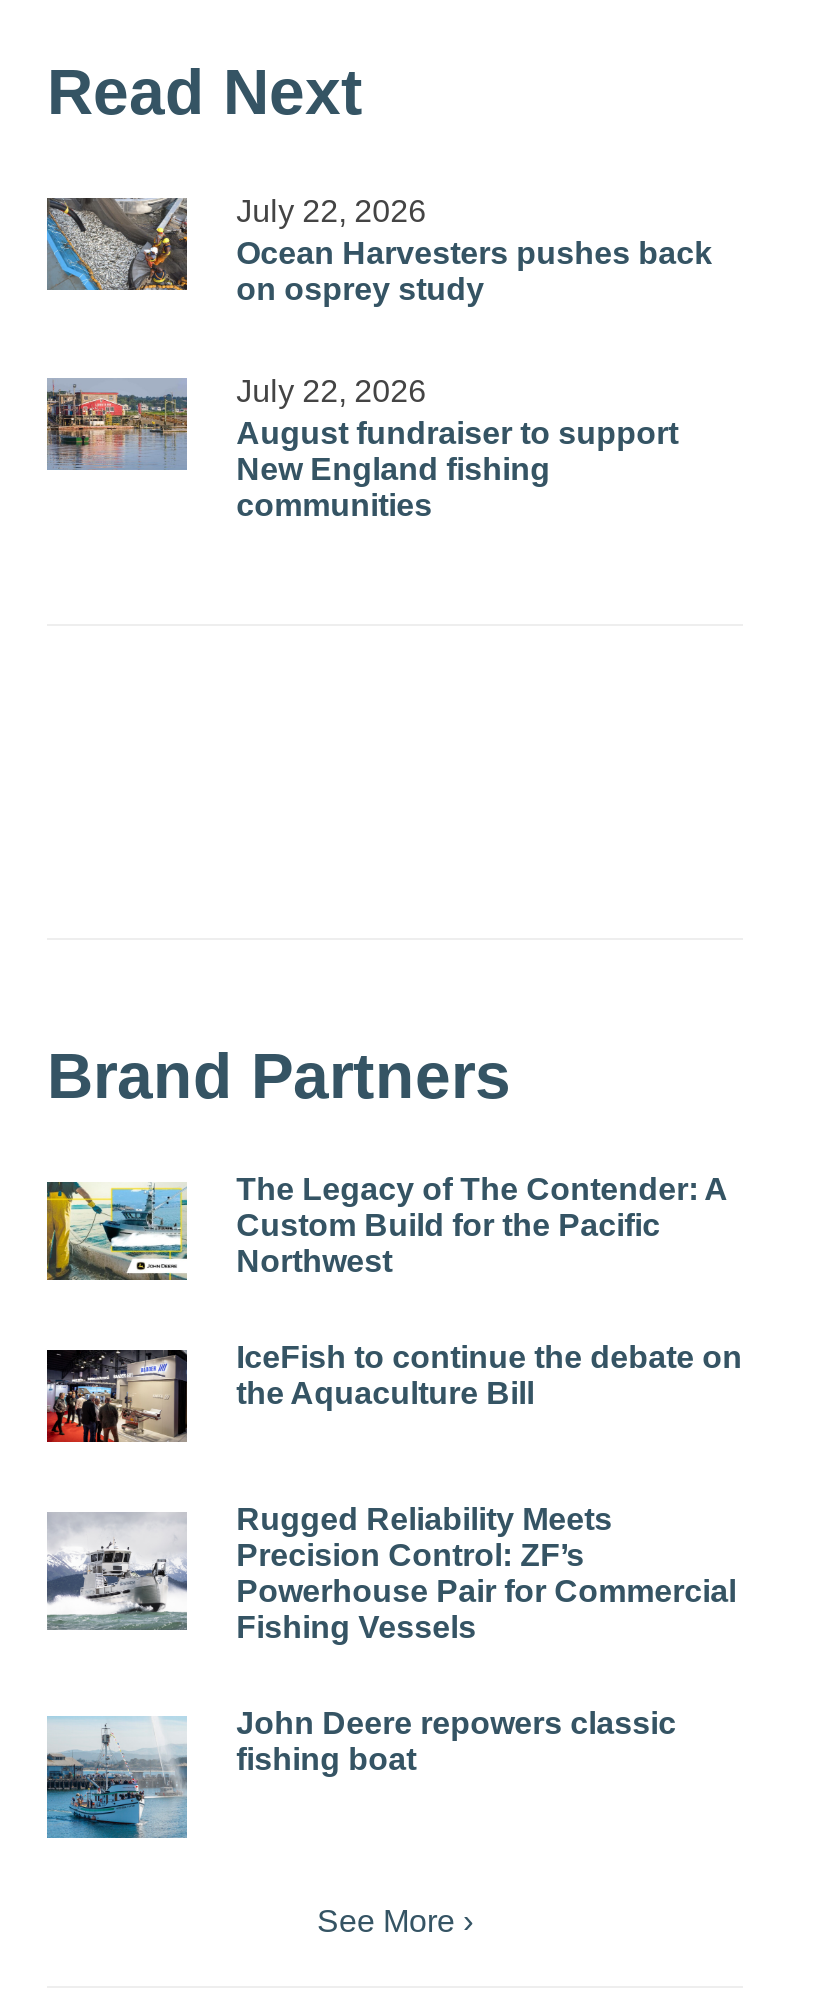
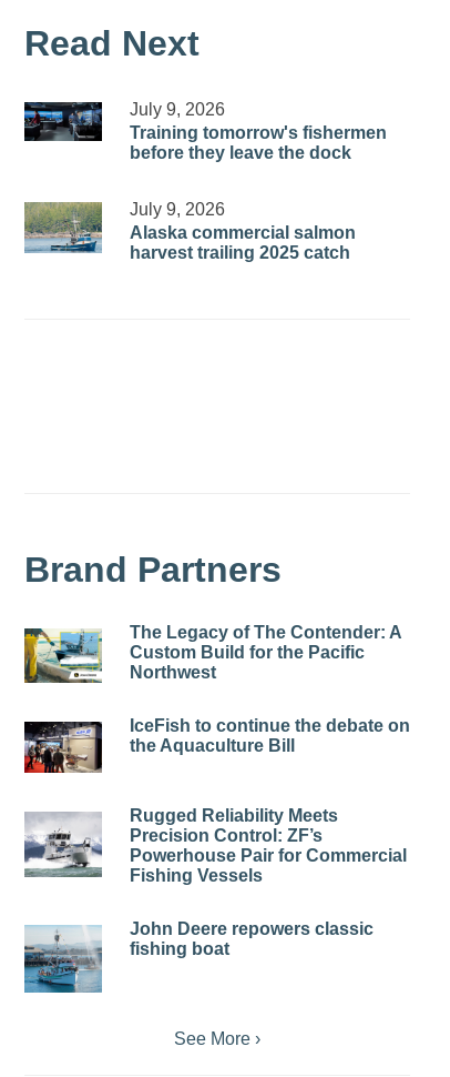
[45,194,712,306] [image] | July 22, 2026 | Ocean Harvesters pushes back | on osprey study -> [23,100,386,162] [image] | July 9, 2026 | Training tomorrow's fishermen | before they leave the dock
[47,374,678,522] [image] | July 22, 2026 | August fundraiser to support | New England fishing | communities -> [24,200,355,262] [image] | July 9, 2026 | Alaska commercial salmon | harvest trailing 2025 catch

